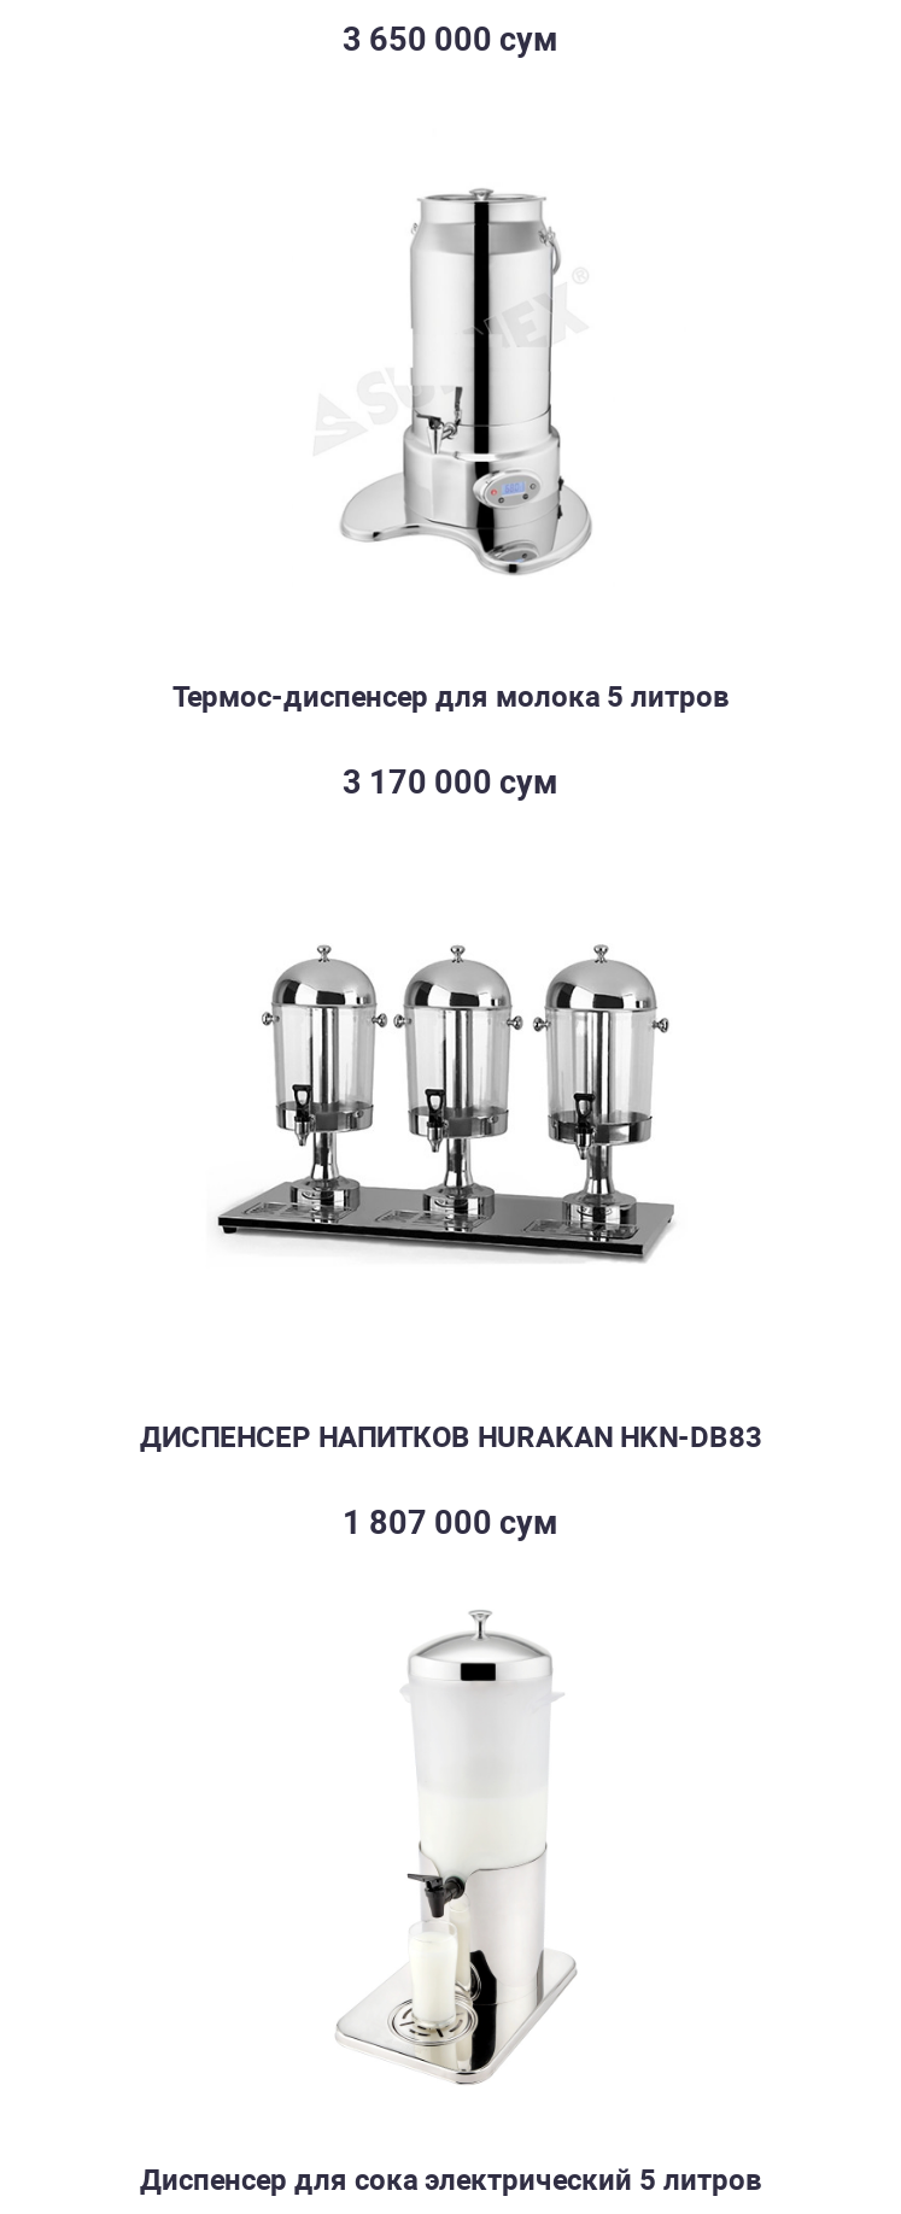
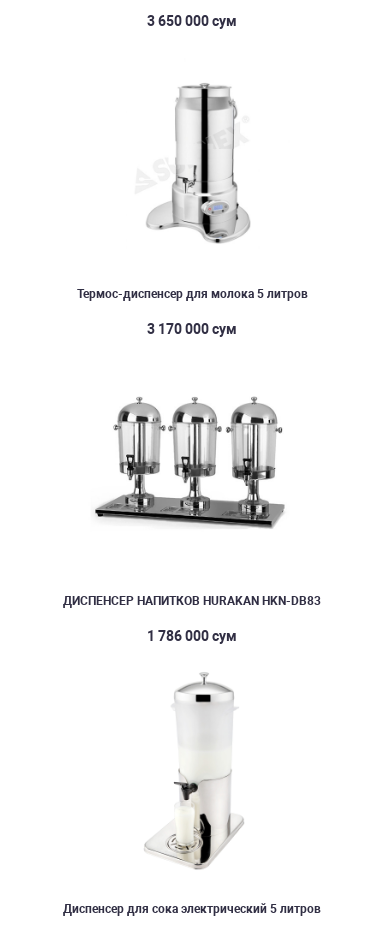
[343,1503,560,1541] 1 807 000 сум -> [147,628,237,644] 1 786 000 сум

